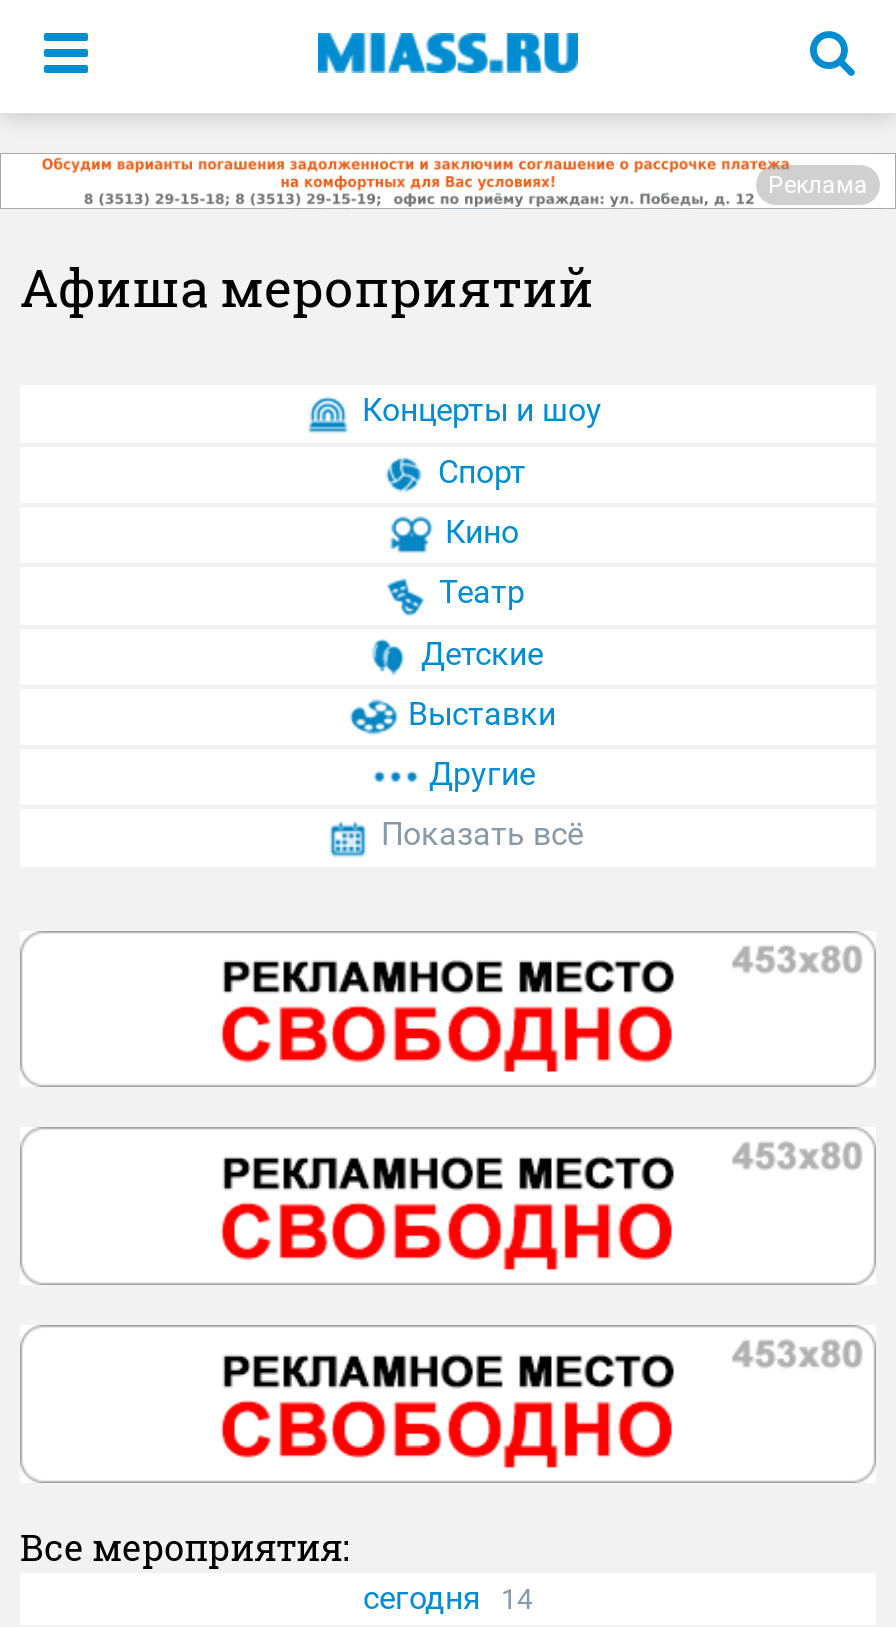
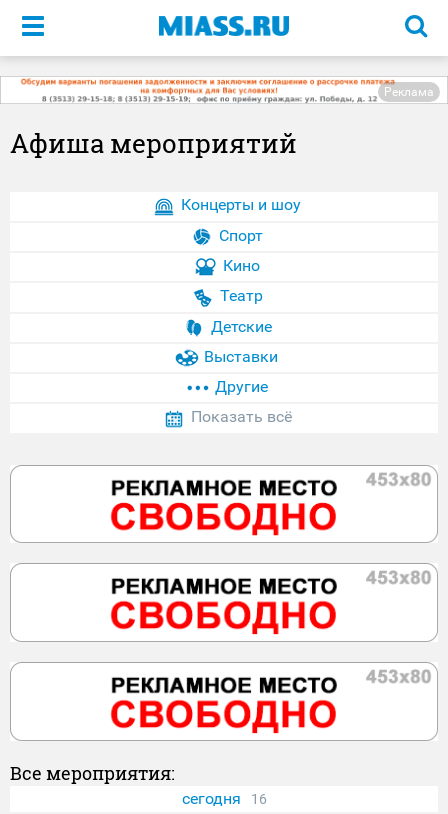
[363,1579,533,1617] сегодня 14 -> [181,789,266,808] сегодня 16

